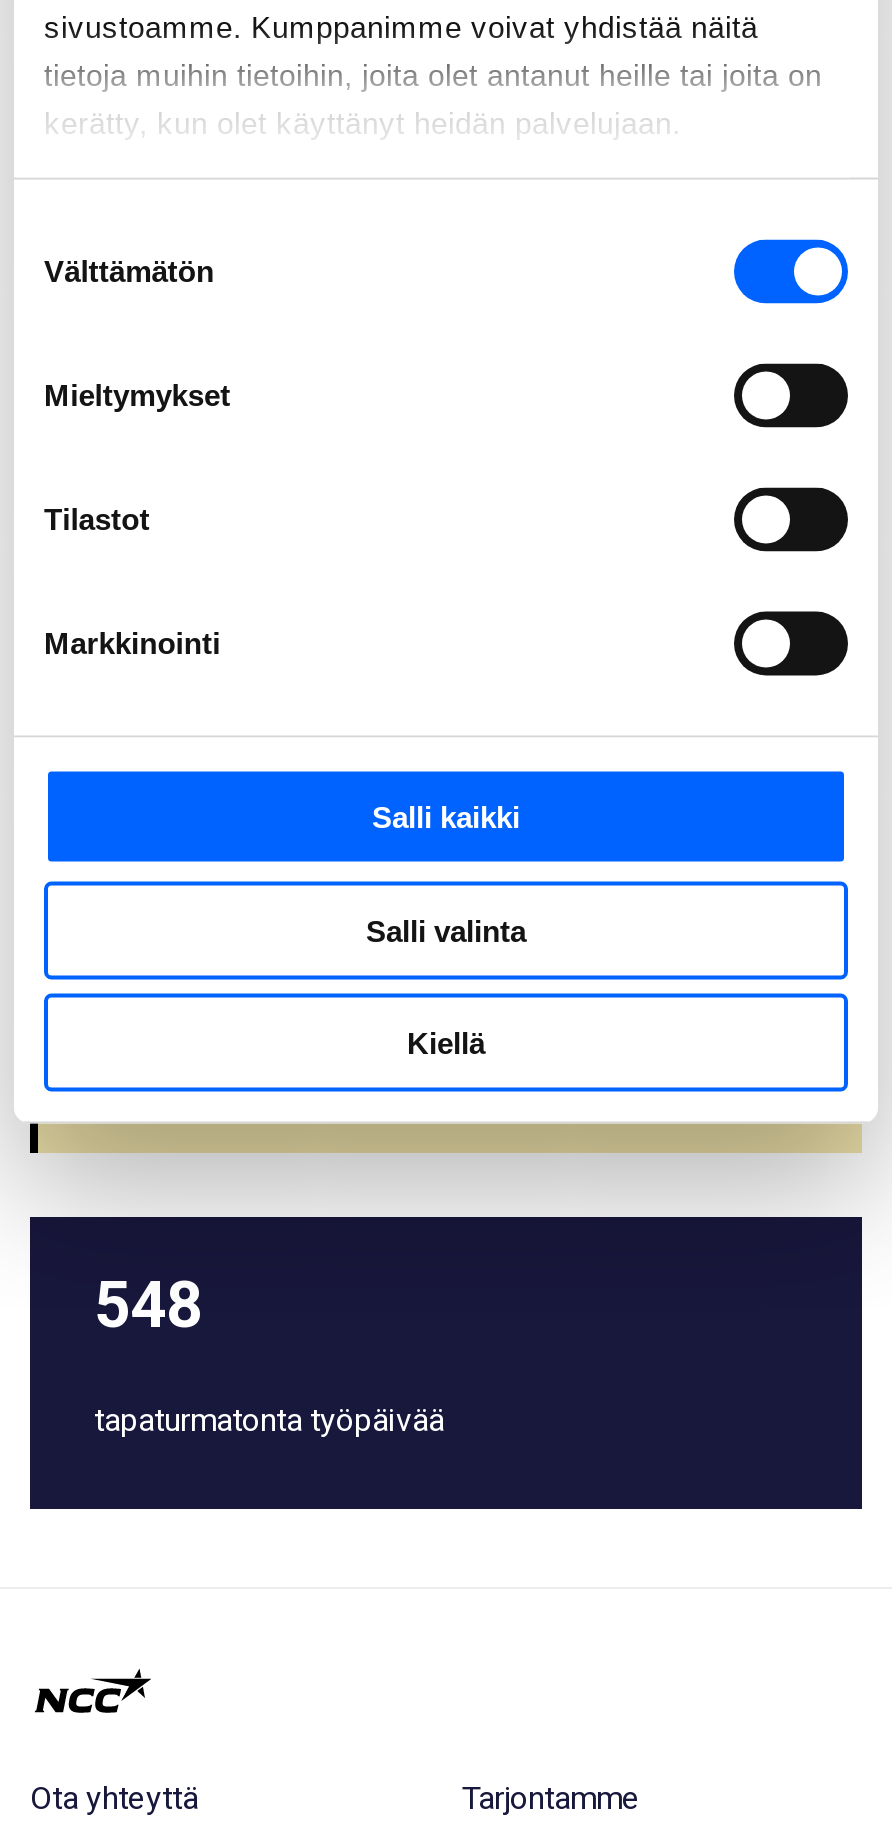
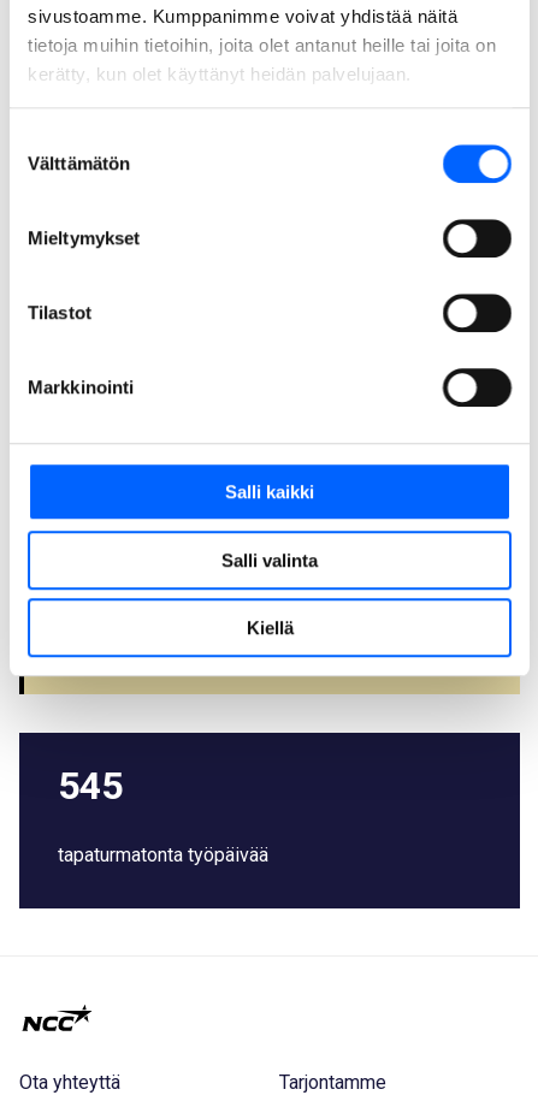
[94,1266,202,1342] 548 -> [58,762,123,808] 545

